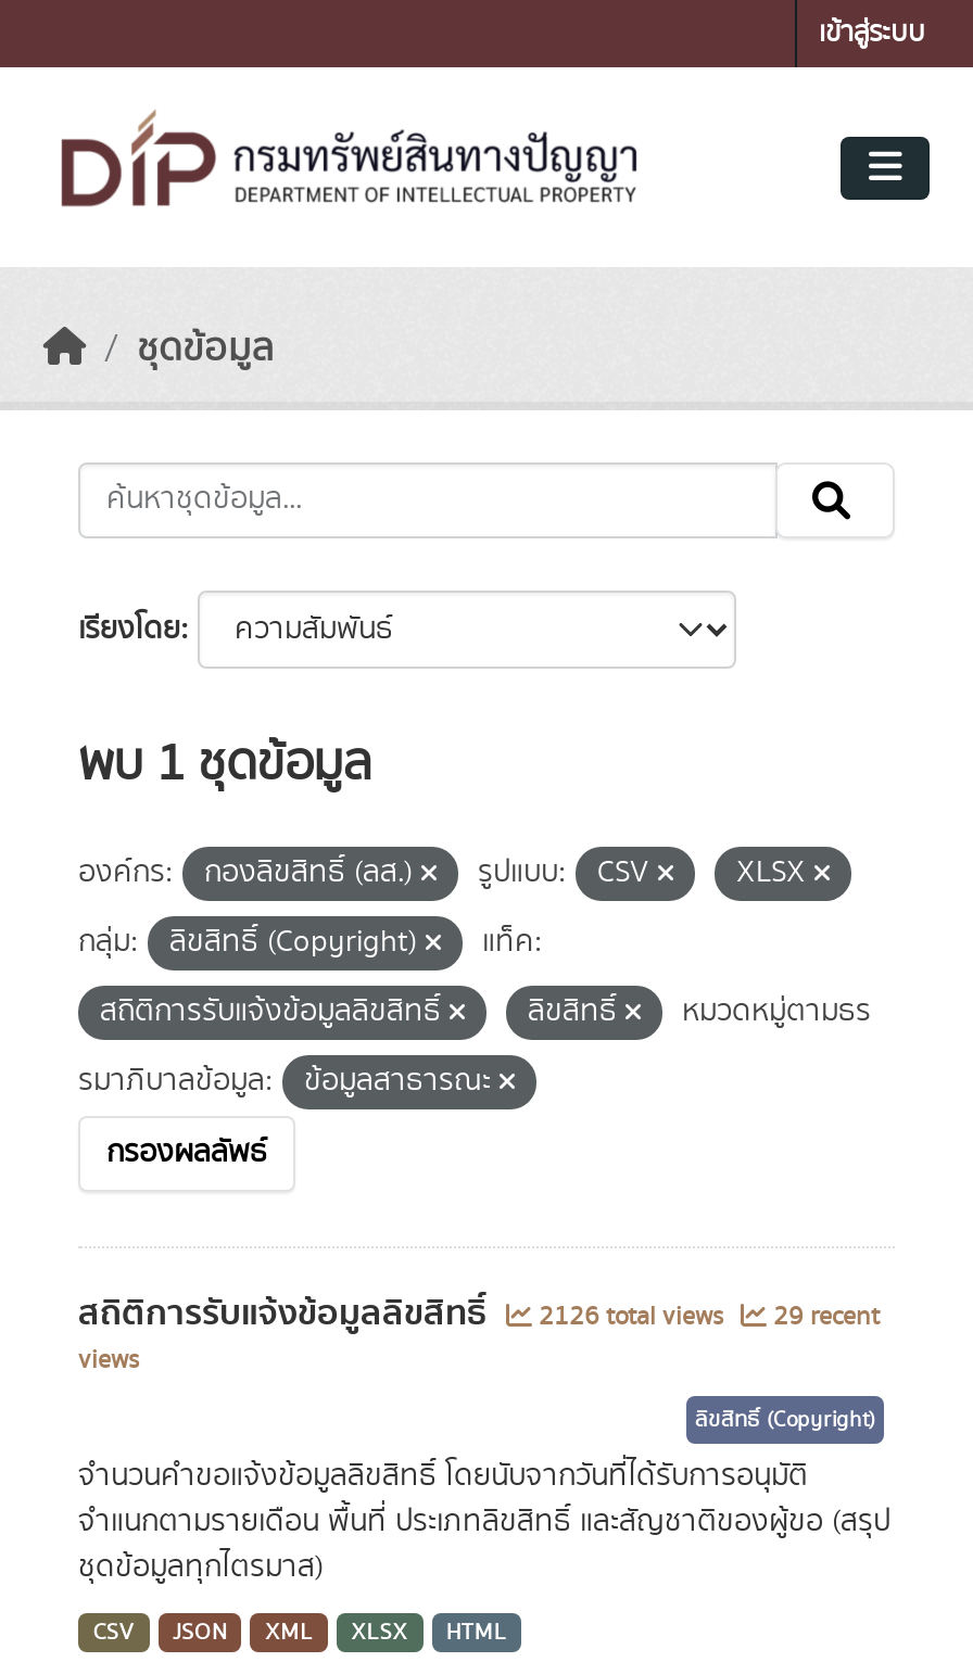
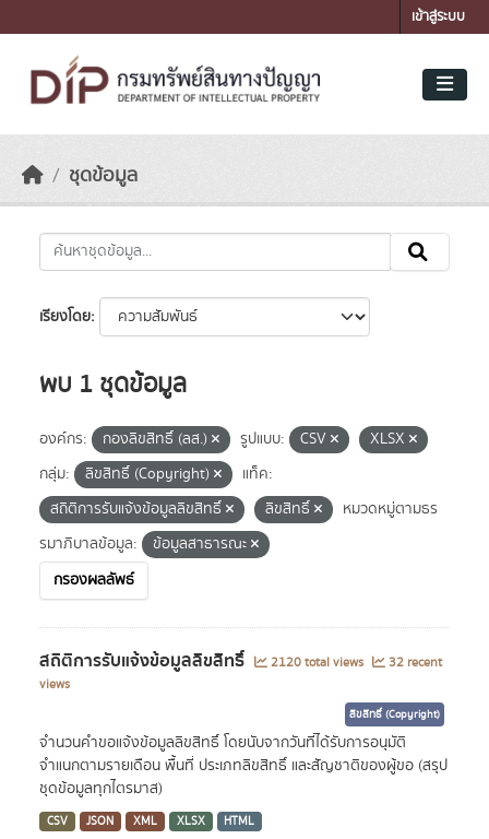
[532,1298,730,1335] 2126 total views -> [267,653,367,672] 2120 total views
[767,1298,880,1335] 29 recent -> [385,653,442,672] 32 recent

